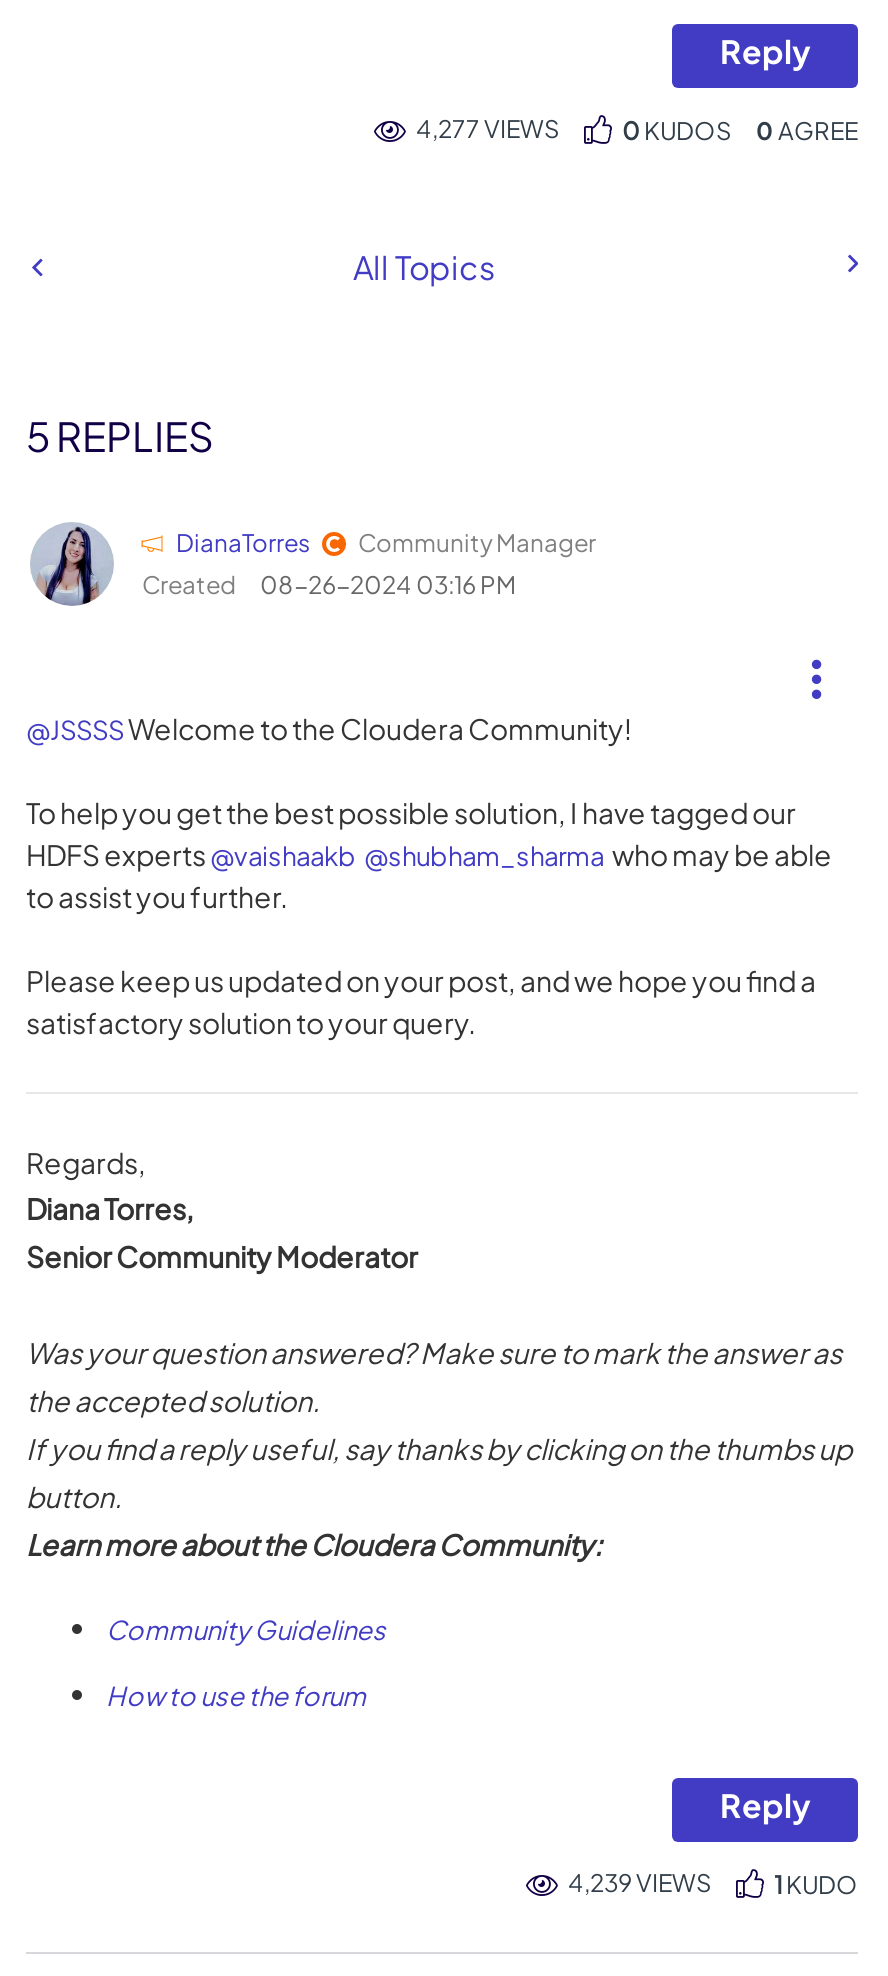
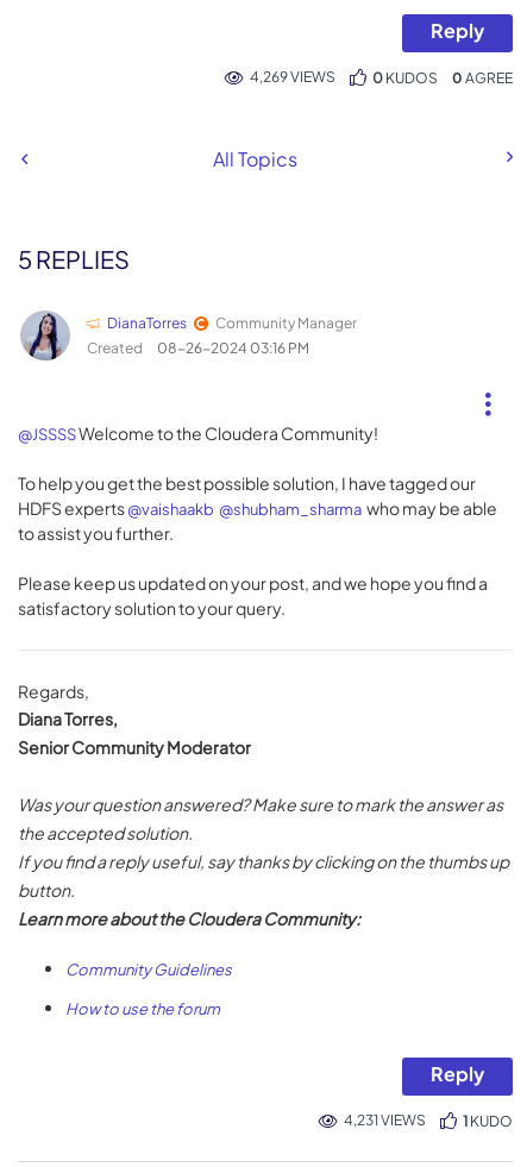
[416,114,560,144] 4,277 VIEWS -> [250,68,335,86] 4,269 VIEWS
[568,1868,712,1898] 4,239 VIEWS -> [344,1111,426,1129] 4,231 VIEWS

